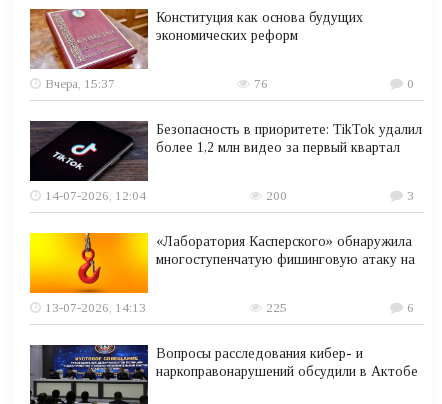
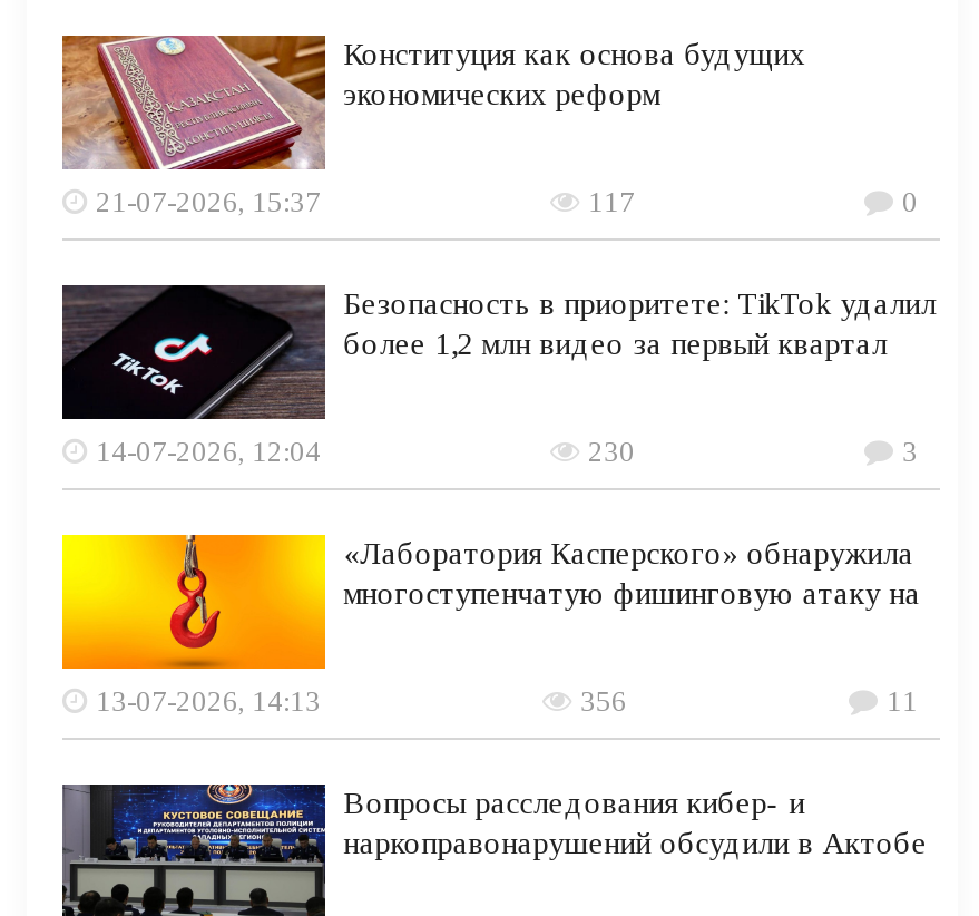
[45,76,268,91] Вчера, 15:37 | 76 -> [96,184,635,218] 21-07-2026, 15:37 | 117
[266,188,287,203] 200 -> [588,434,635,467] 230
[266,300,287,315] 225 -> [580,683,627,717] 356
[407,300,414,315] 6 -> [887,683,918,717] 11

